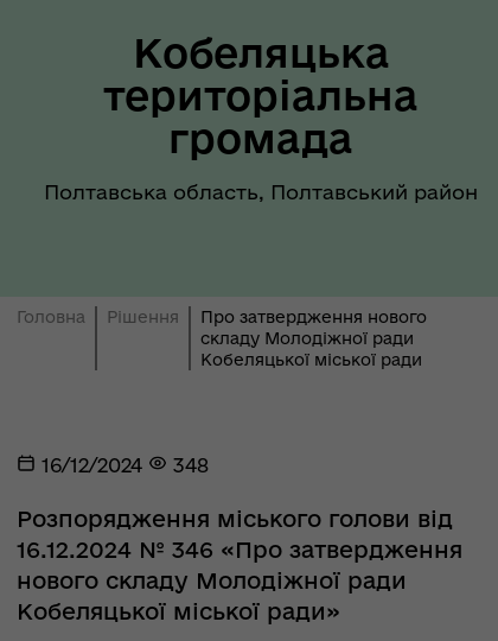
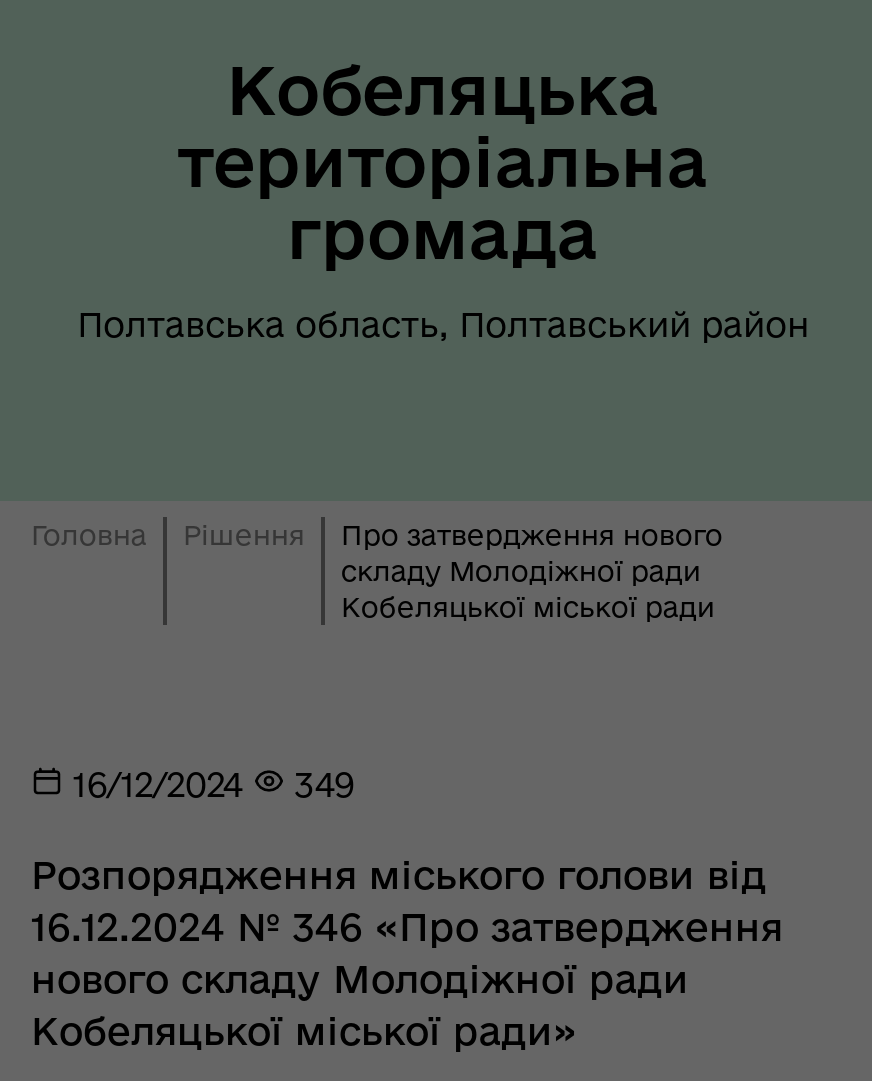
[35,453,209,475] 16/12/2024 348 -> [63,764,355,802] 16/12/2024 349

